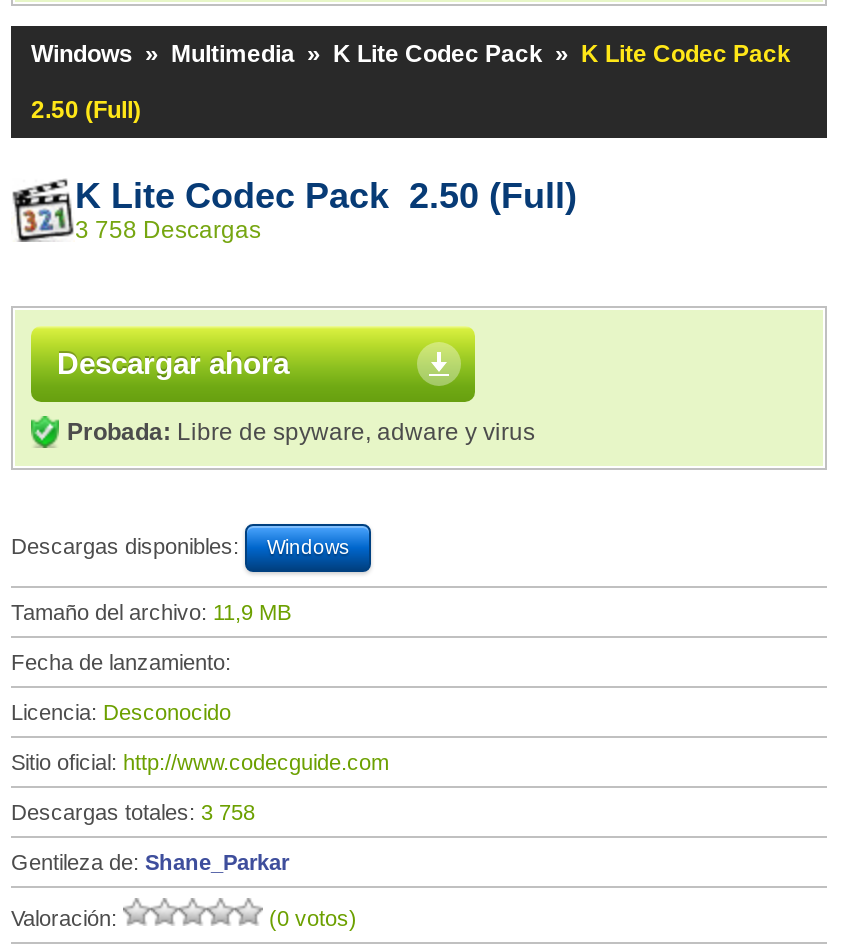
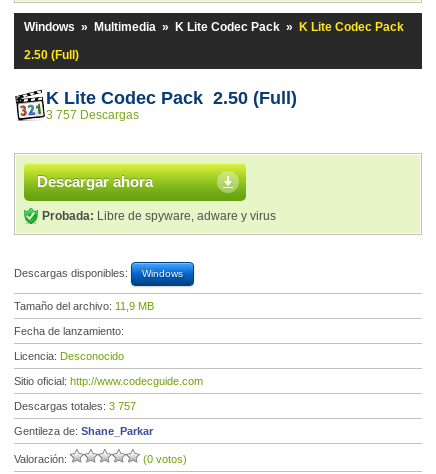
[75,216,261,244] 3 758 Descargas -> [46,108,139,122] 3 757 Descargas
[11,800,255,824] Descargas totales: 3 758 -> [14,400,136,412] Descargas totales: 3 757

